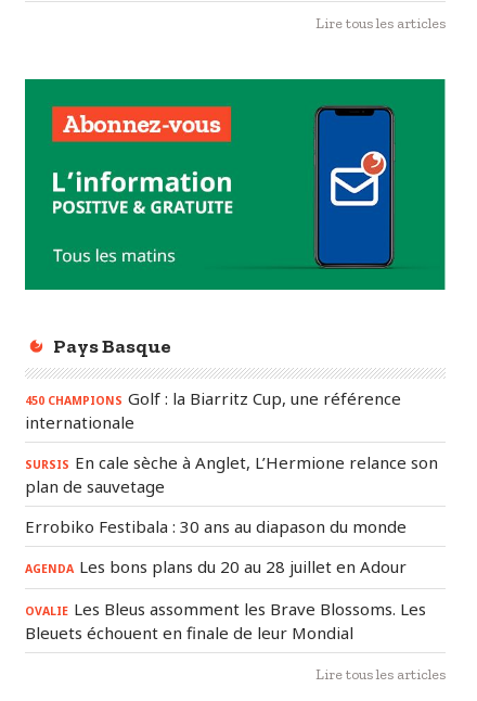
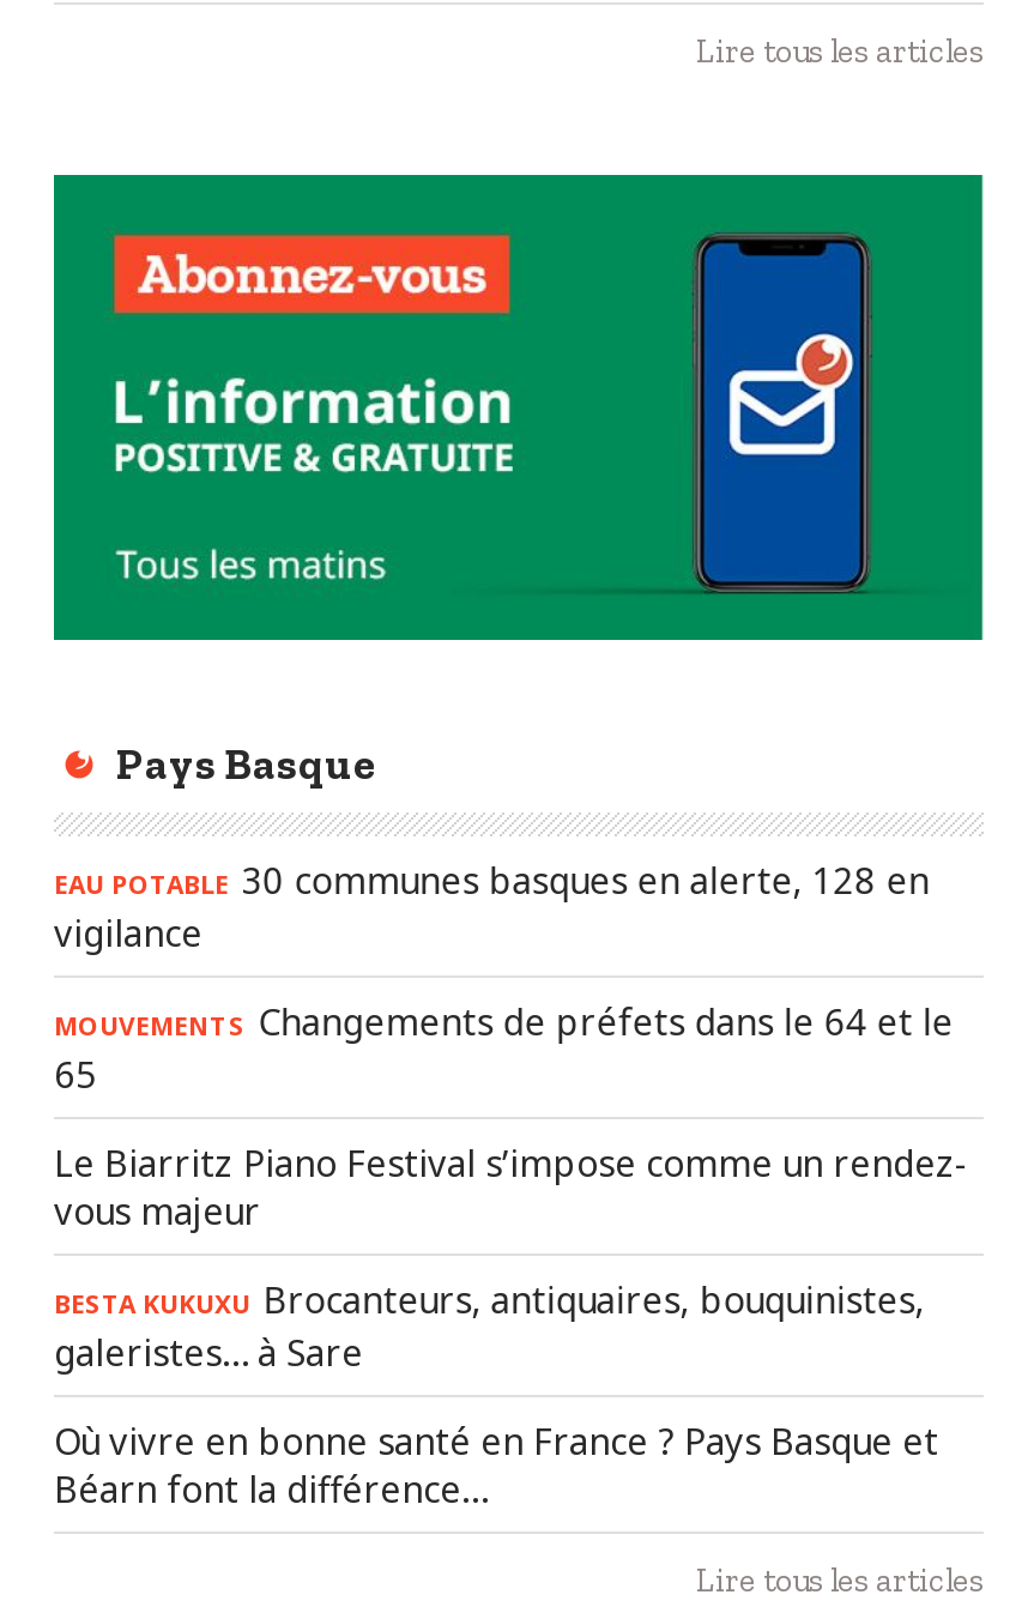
[25,387,401,433] 450 CHAMPIONS Golf : la Biarritz Cup, une référence | internationale -> [54,855,929,956] EAU POTABLE 30 communes basques en alerte, 128 en | vigilance
[25,451,438,497] SURSIS En cale sèche à Anglet, L’Hermione relance son | plan de sauvetage -> [54,996,953,1097] MOUVEMENTS Changements de préfets dans le 64 et le | 65
[25,515,407,537] Errobiko Festibala : 30 ans au diapason du monde -> [54,1138,969,1234] Le Biarritz Piano Festival s’impose comme un rendez- | vous majeur
[25,555,407,577] AGENDA Les bons plans du 20 au 28 juillet en Adour -> [54,1274,924,1375] BESTA KUKUXU Brocanteurs, antiquaires, bouquinistes, | galeristes… à Sare
[25,598,426,643] OVALIE Les Bleus assomment les Brave Blossoms. Les | Bleuets échouent en finale de leur Mondial -> [54,1416,938,1512] Où vivre en bonne santé en France ? Pays Basque et | Béarn font la différence…

